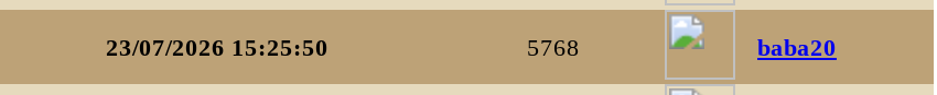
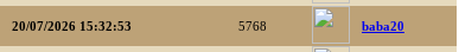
[106,35,329,61] 23/07/2026 15:25:50 -> [11,19,131,33] 20/07/2026 15:32:53

